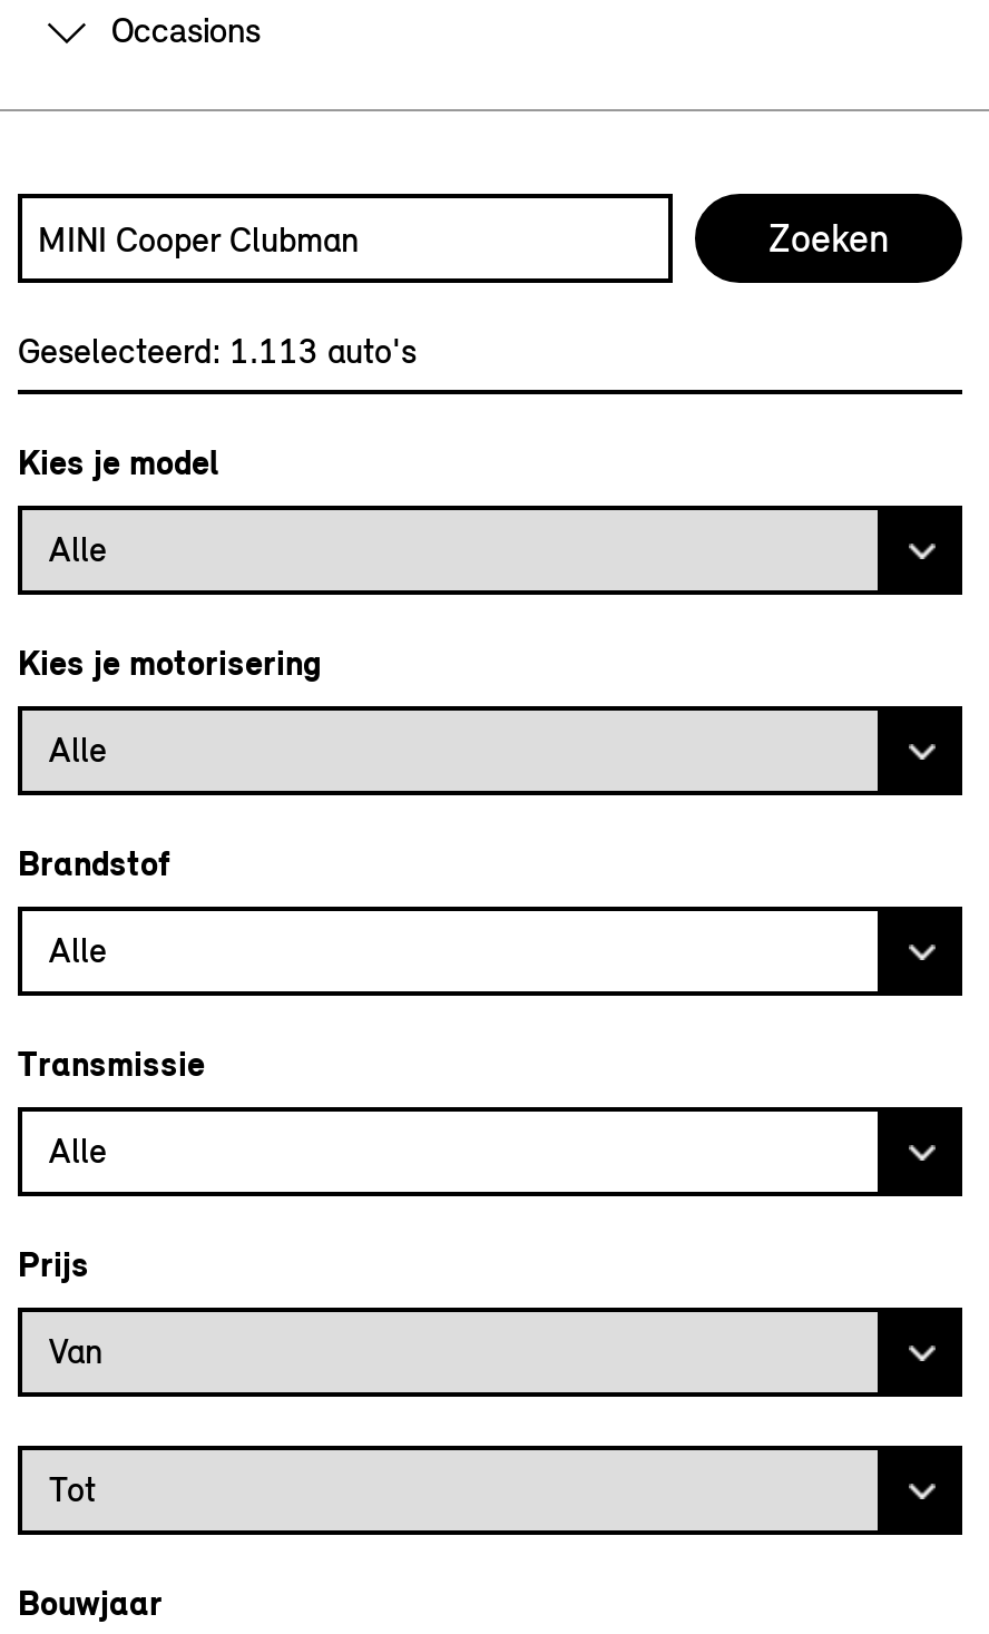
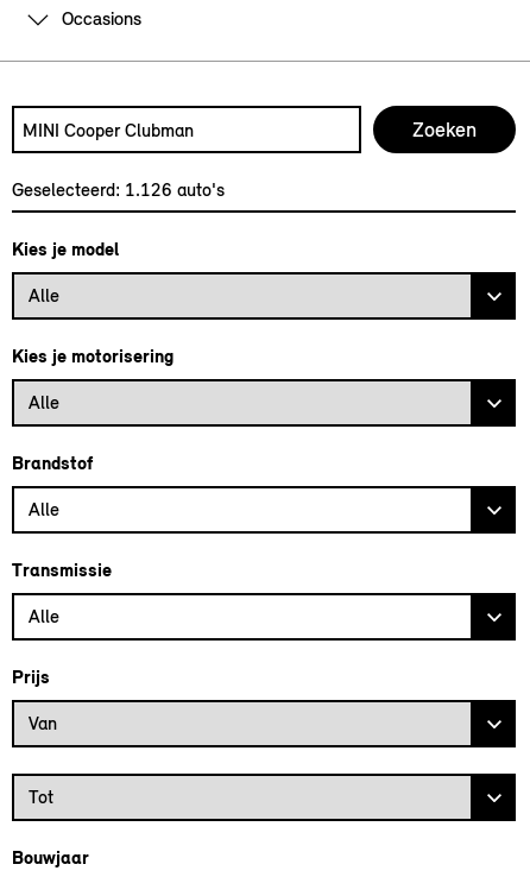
[18,330,417,372] Geselecteerd: 1.113 auto's -> [12,178,225,201] Geselecteerd: 1.126 auto's

